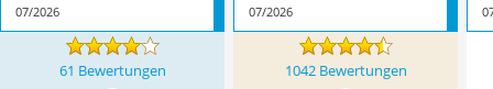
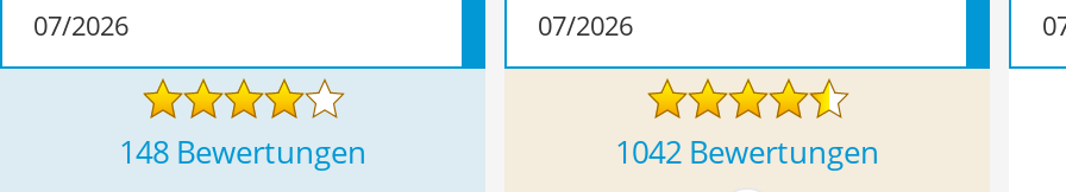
[59,60,166,80] 61 Bewertungen -> [119,130,366,173] 148 Bewertungen

